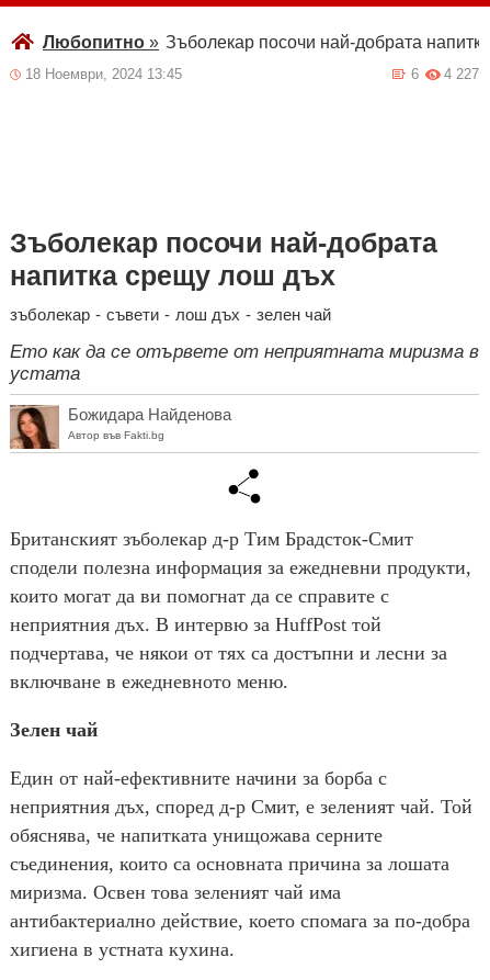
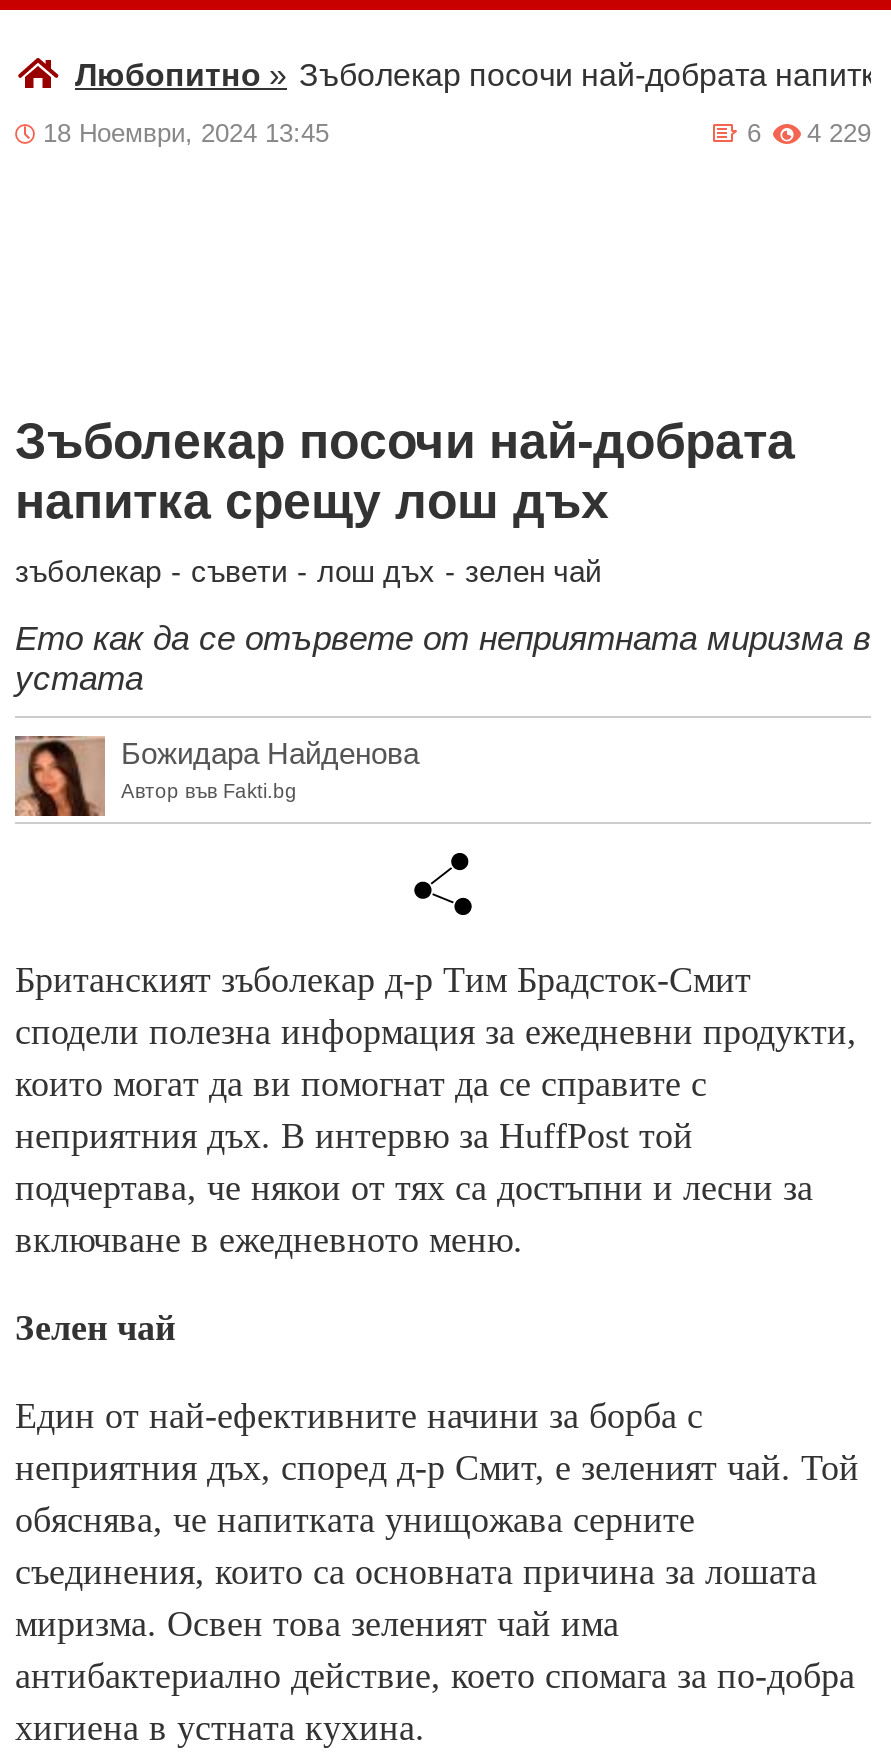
[411,66,479,82] 6 4 227 -> [747,118,871,148] 6 4 229

